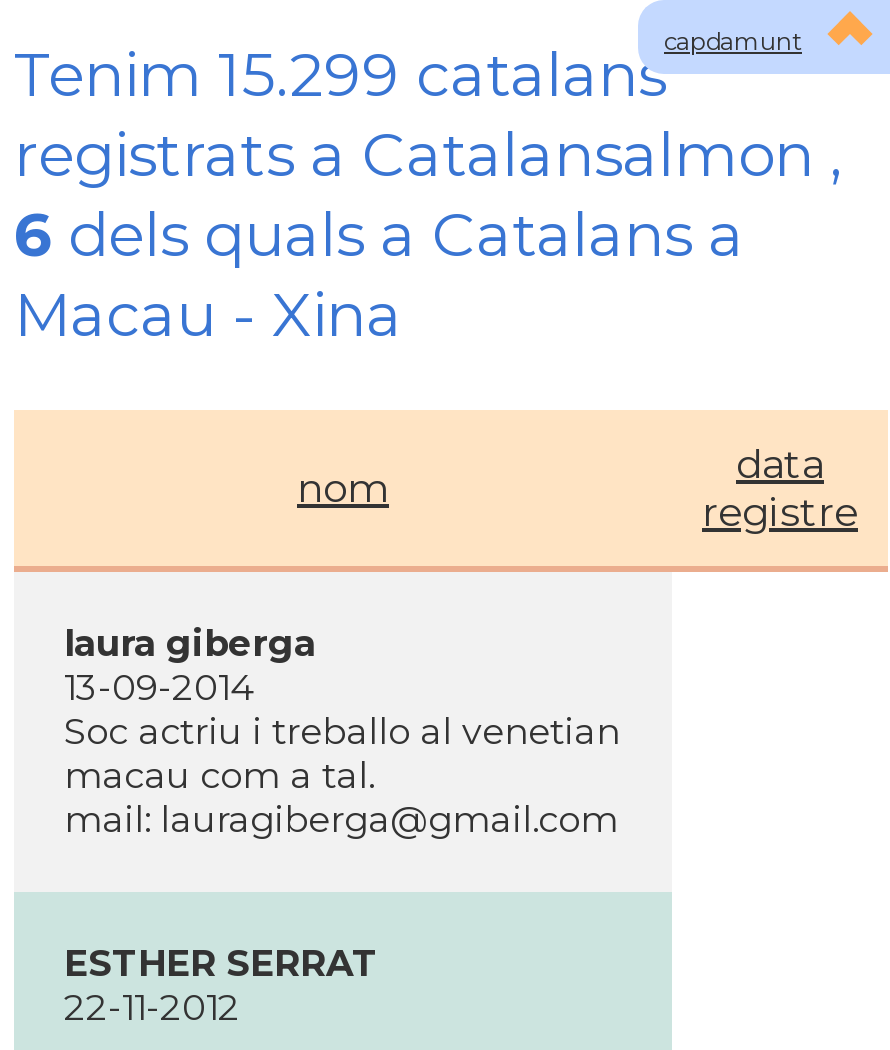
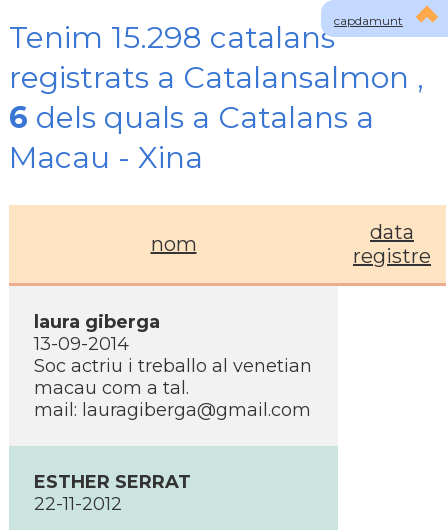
[14,38,666,112] Tenim 15.299 catalans -> [9,19,335,56] Tenim 15.298 catalans

